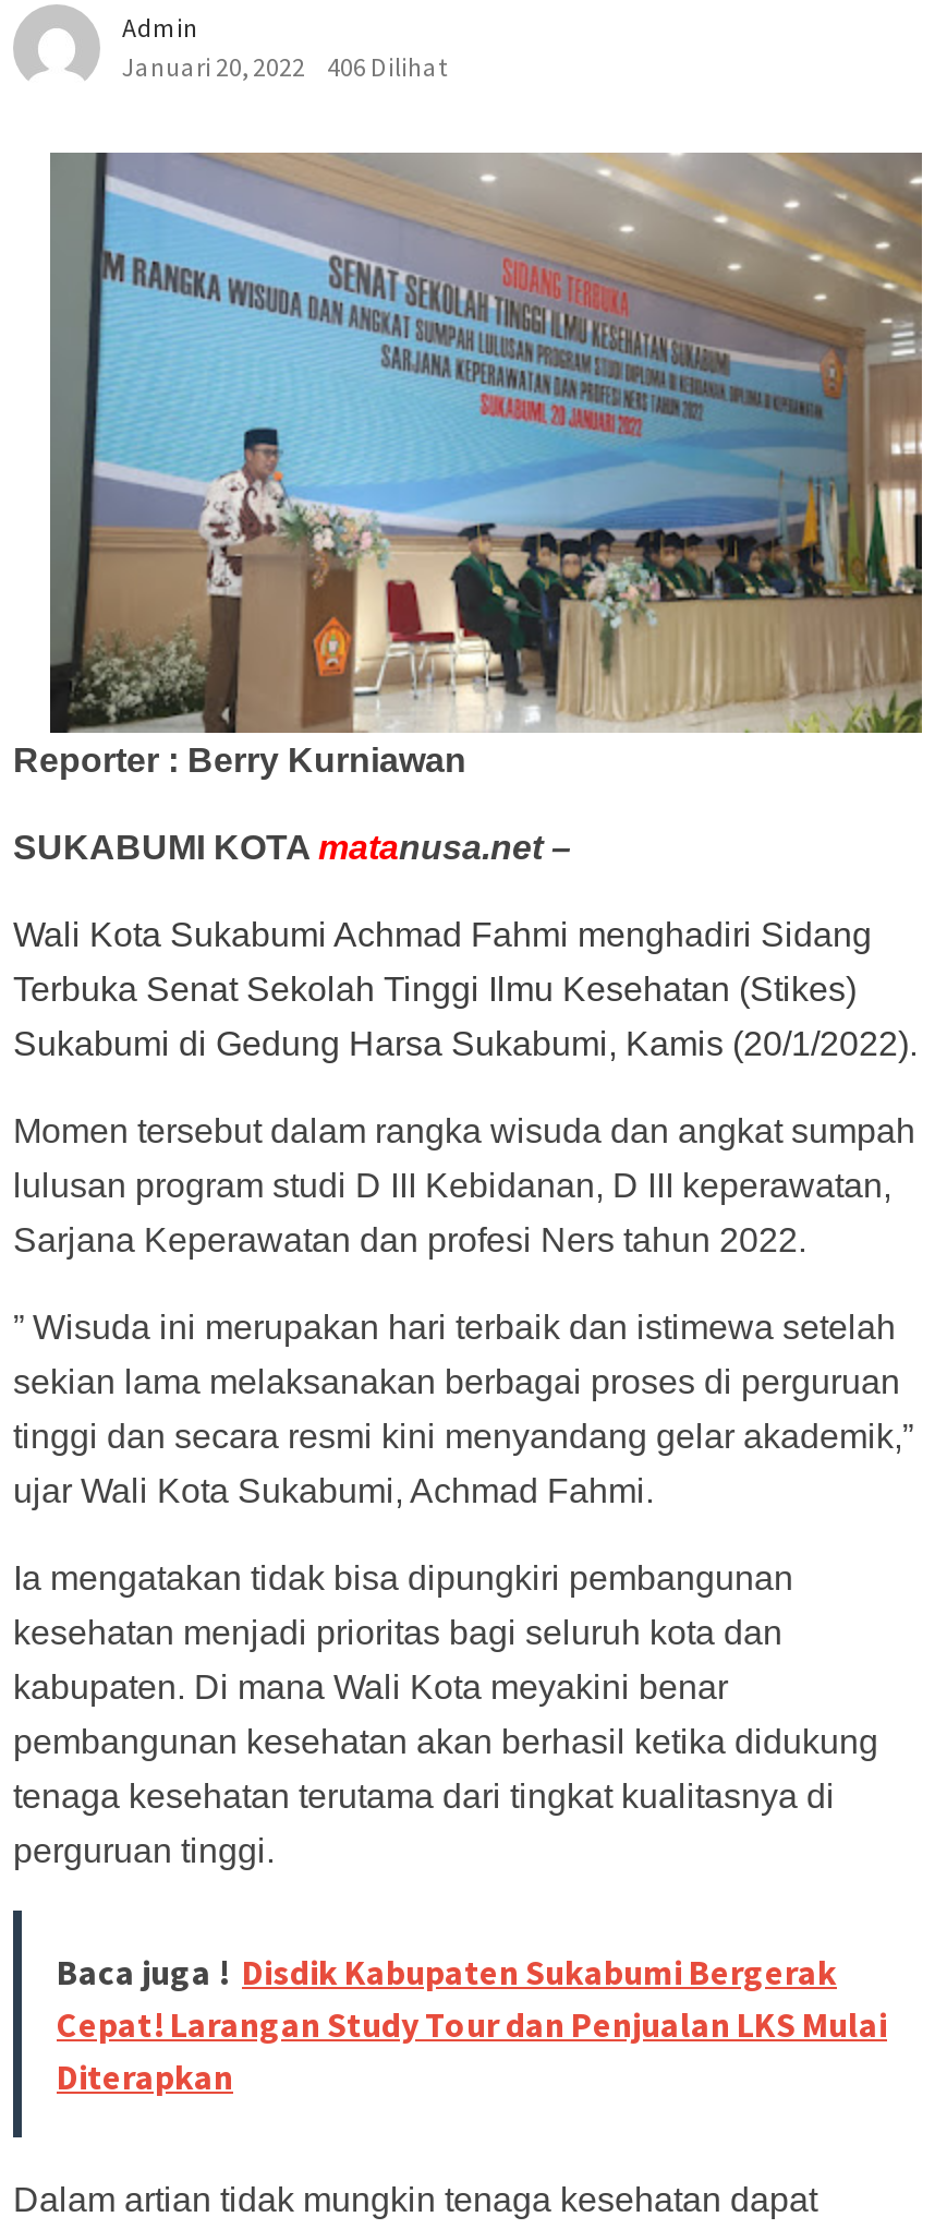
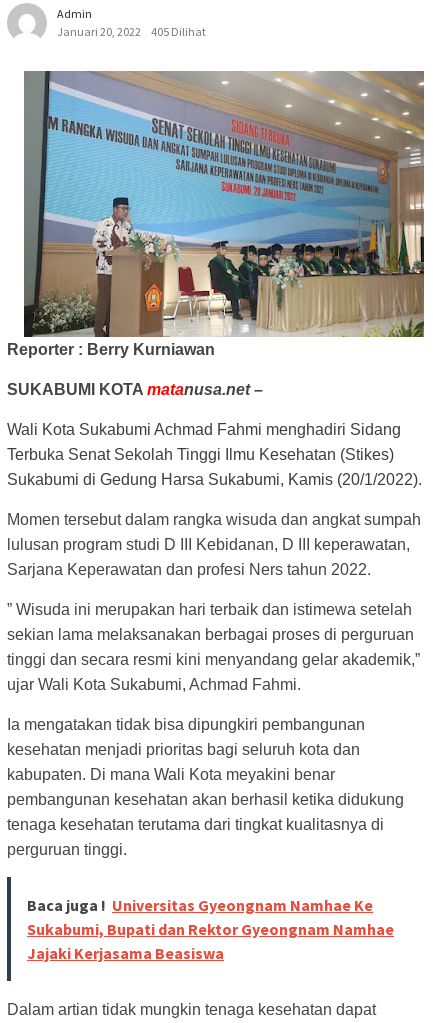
[122,51,447,84] Januari 20, 2022 406 Dilihat -> [57,24,206,39] Januari 20, 2022 405 Dilihat
[57,1951,887,2099] Baca juga ! Disdik Kabupaten Sukabumi Bergerak | Cepat! Larangan Study Tour dan Penjualan LKS Mulai | Diterapkan -> [27,895,394,963] Baca juga ! Universitas Gyeongnam Namhae Ke | Sukabumi, Bupati dan Rektor Gyeongnam Namhae | Jajaki Kerjasama Beasiswa

